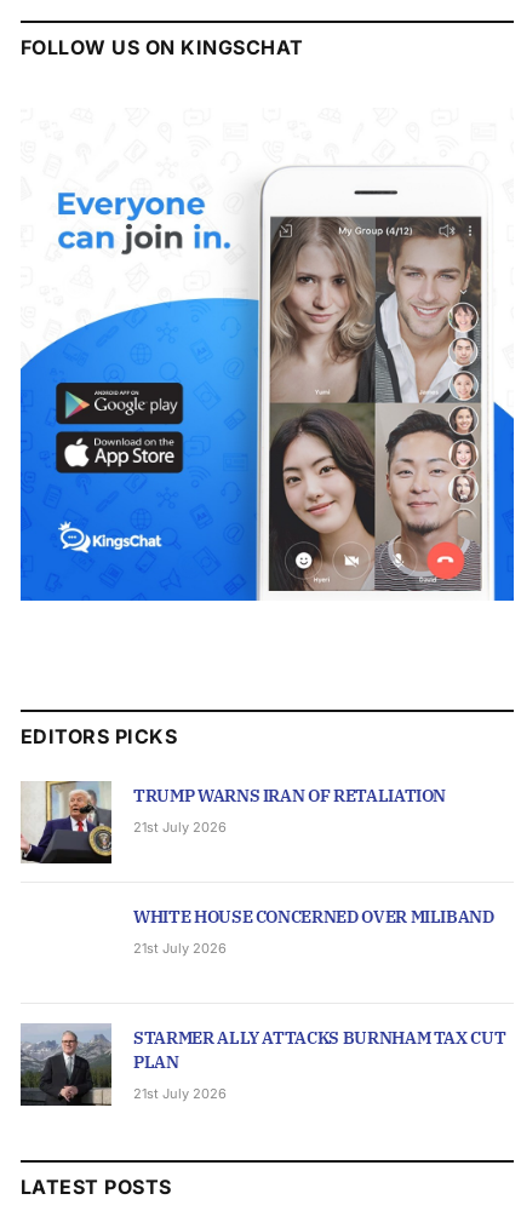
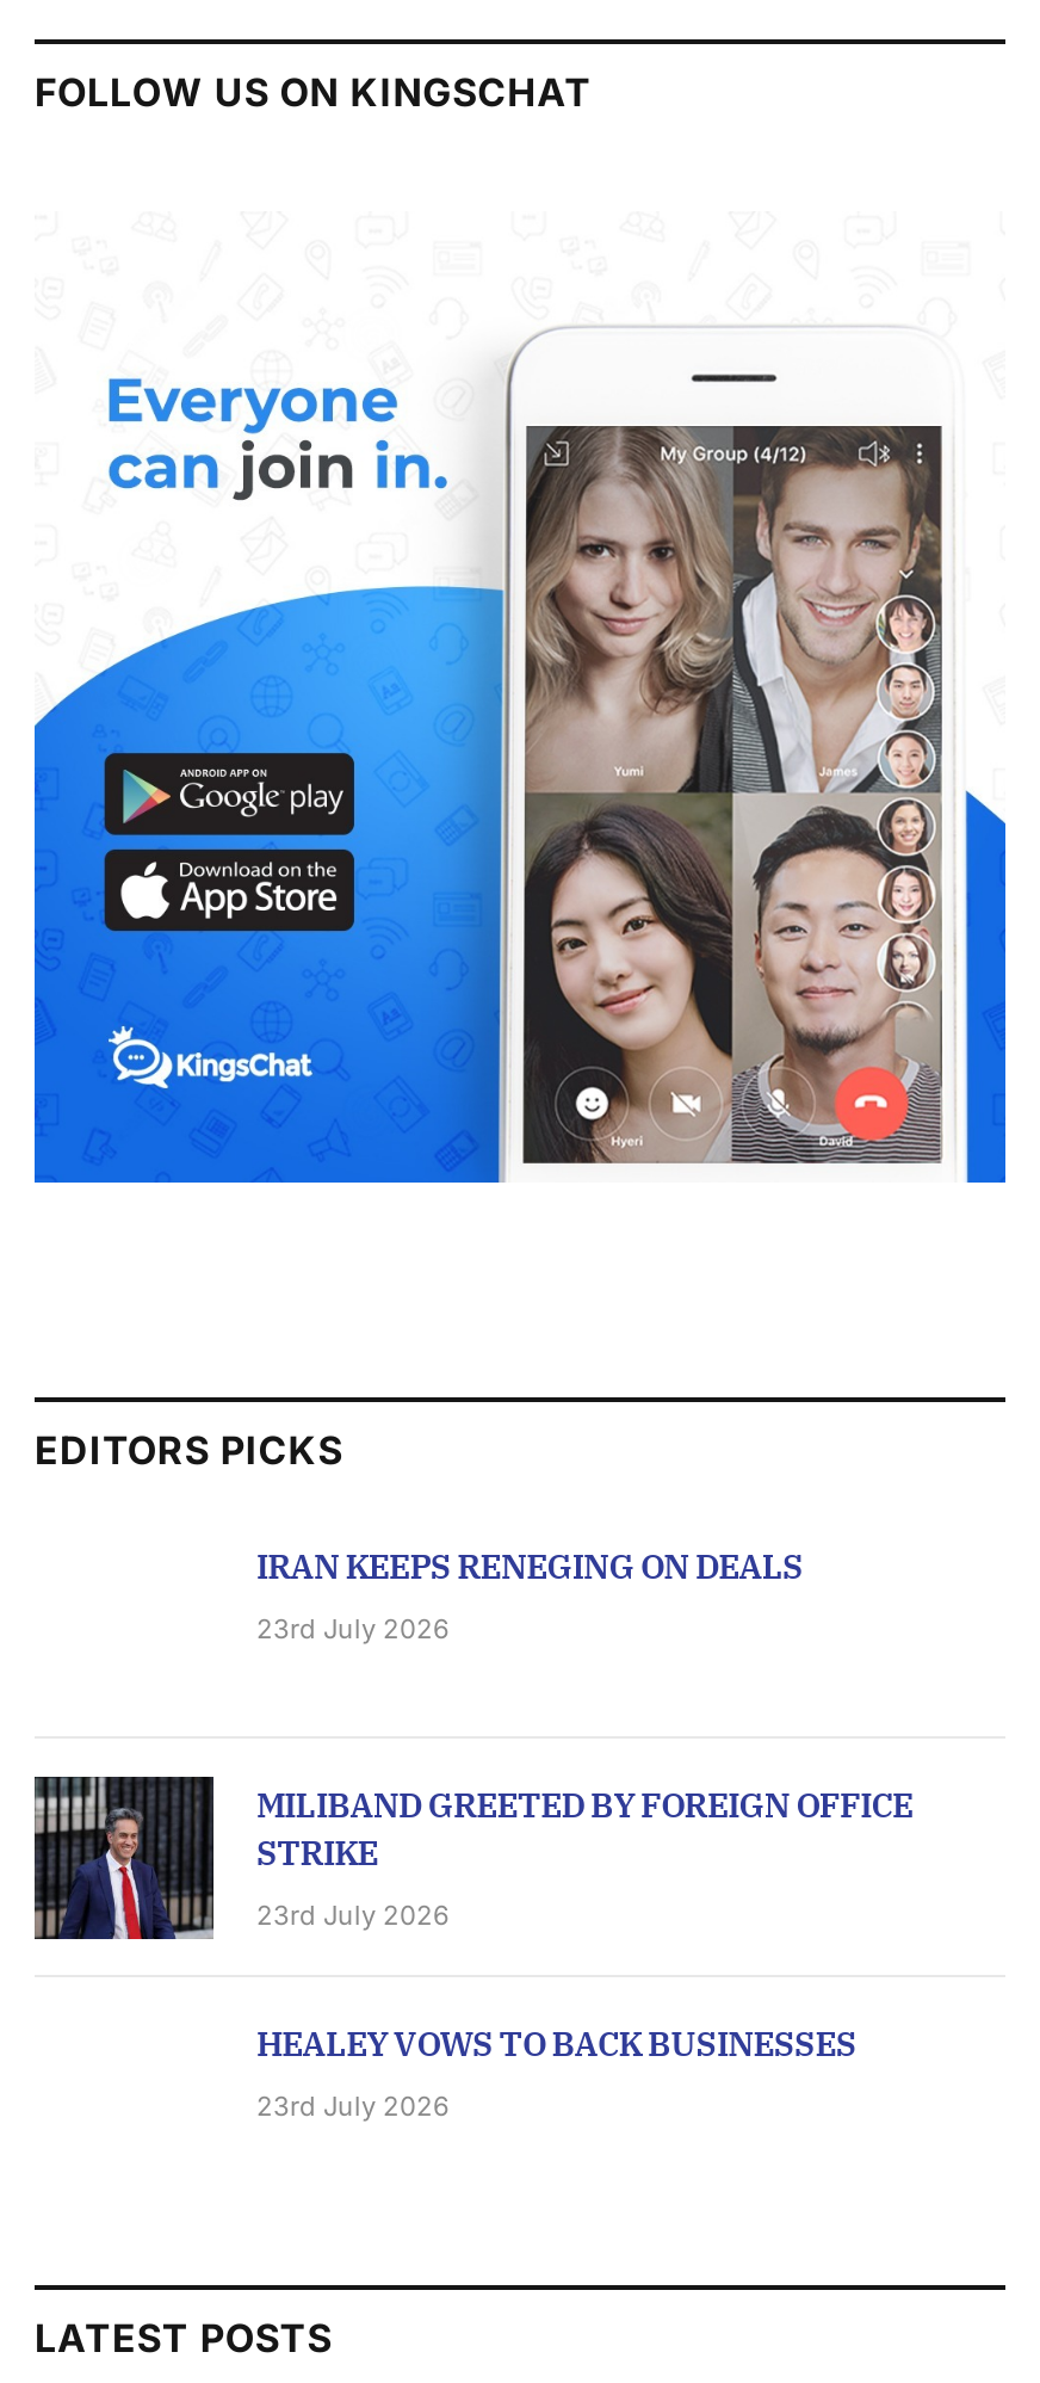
none -> [32,1774,216,1941] [image]
[19,780,113,865] [image] -> none
[133,784,446,806] TRUMP WARNS IRAN OF RETALIATION -> [256,1545,803,1588] IRAN KEEPS RENEGING ON DEALS
[133,818,227,835] 21st July 2026 -> [256,1611,450,1645] 23rd July 2026
[133,906,494,927] WHITE HOUSE CONCERNED OVER MILIBAND -> [256,1783,913,1874] MILIBAND GREETED BY FOREIGN OFFICE | STRIKE
[133,939,227,956] 21st July 2026 -> [256,1898,450,1931] 23rd July 2026
[19,1023,113,1107] [image] -> none
[133,1027,506,1073] STARMER ALLY ATTACKS BURNHAM TAX CUT | PLAN -> [256,2023,856,2066] HEALEY VOWS TO BACK BUSINESSES
[133,1085,227,1102] 21st July 2026 -> [256,2089,450,2123] 23rd July 2026

